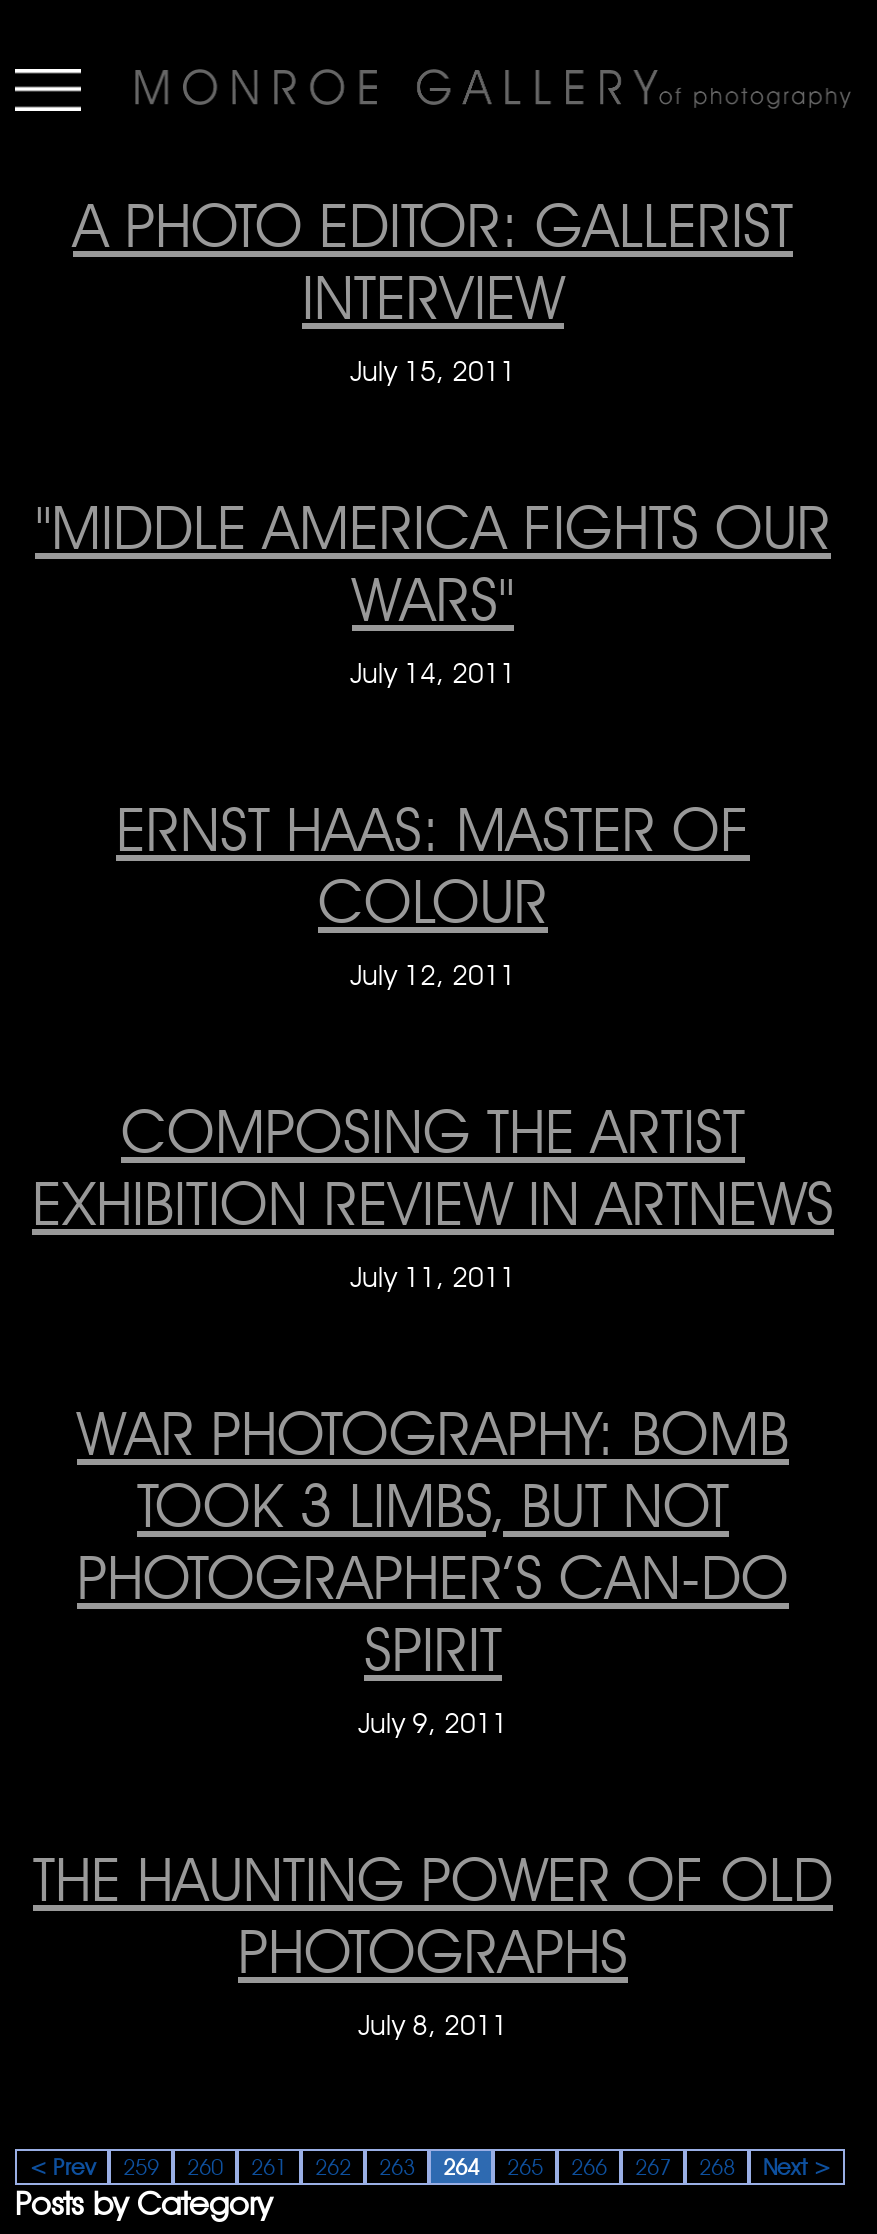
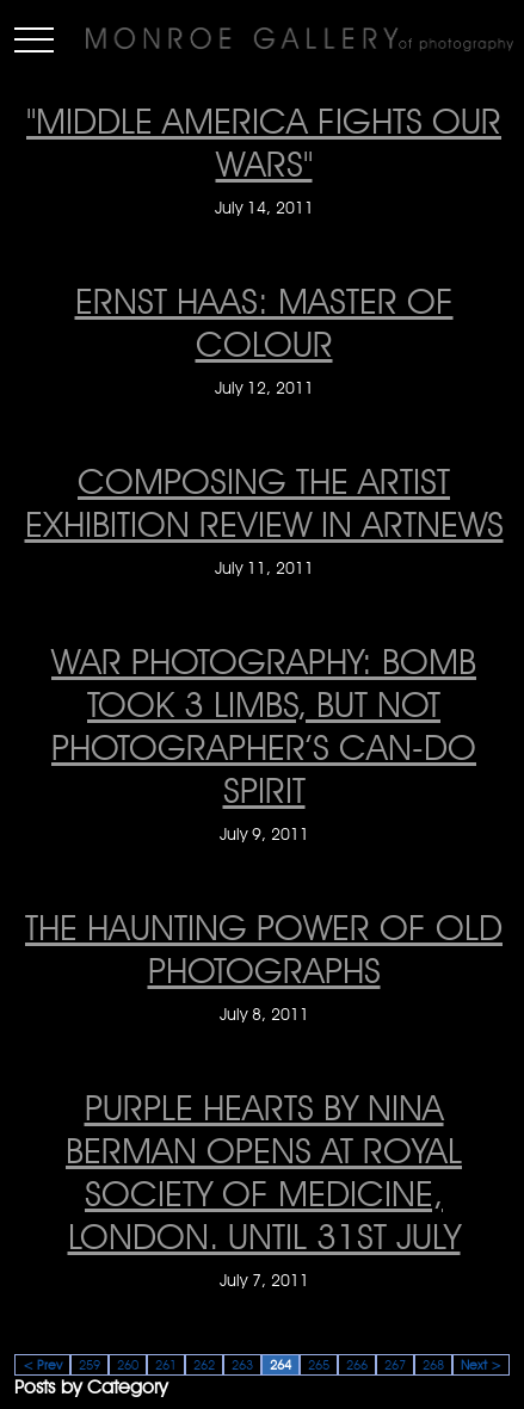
[73,189,793,387] A PHOTO EDITOR: GALLERIST | INTERVIEW | July 15, 2011 -> none
moved [32,491,834,2041] -> [24,99,503,1024]: "MIDDLE AMERICA FIGHTS OUR | WARS" | July 14, 2011 | ... | PHOTOGRAPHS | July 8, 2011
none -> [66,1086,462,1290] PURPLE HEARTS BY NINA | BERMAN OPENS AT ROYAL | SOCIETY OF MEDICINE, | LONDON. UNTIL 31ST JULY | July 7, 2011

